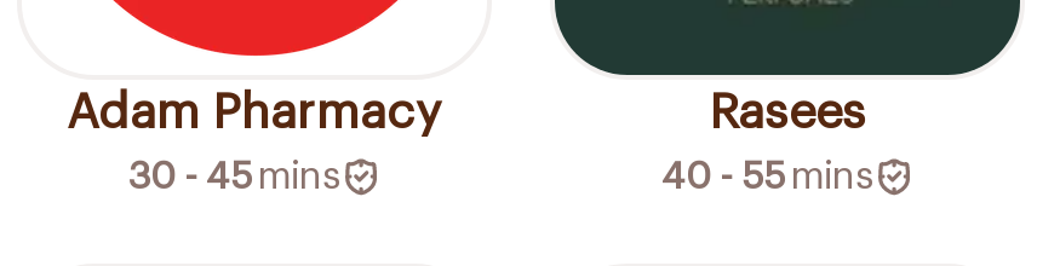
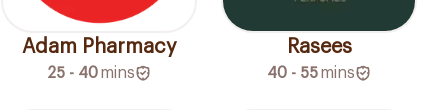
[128,158,342,197] 30 - 45 mins -> [47,65,135,81] 25 - 40 mins

